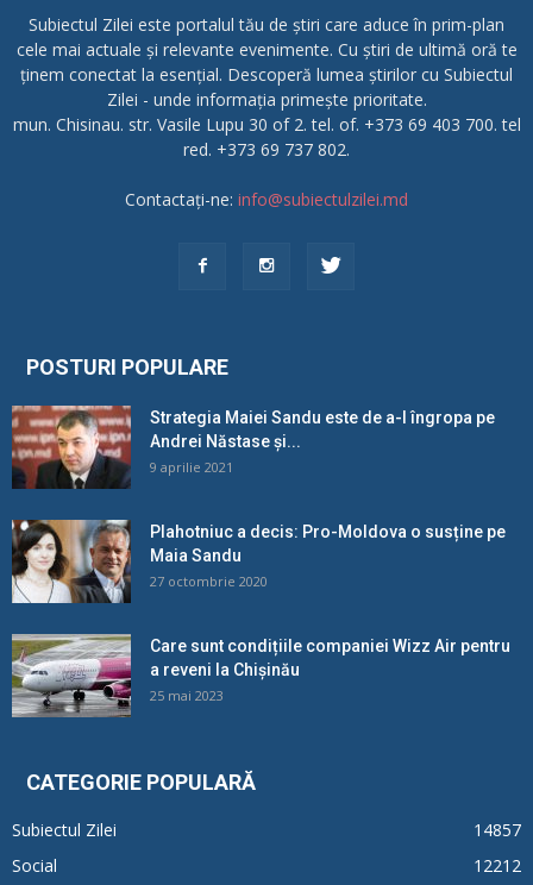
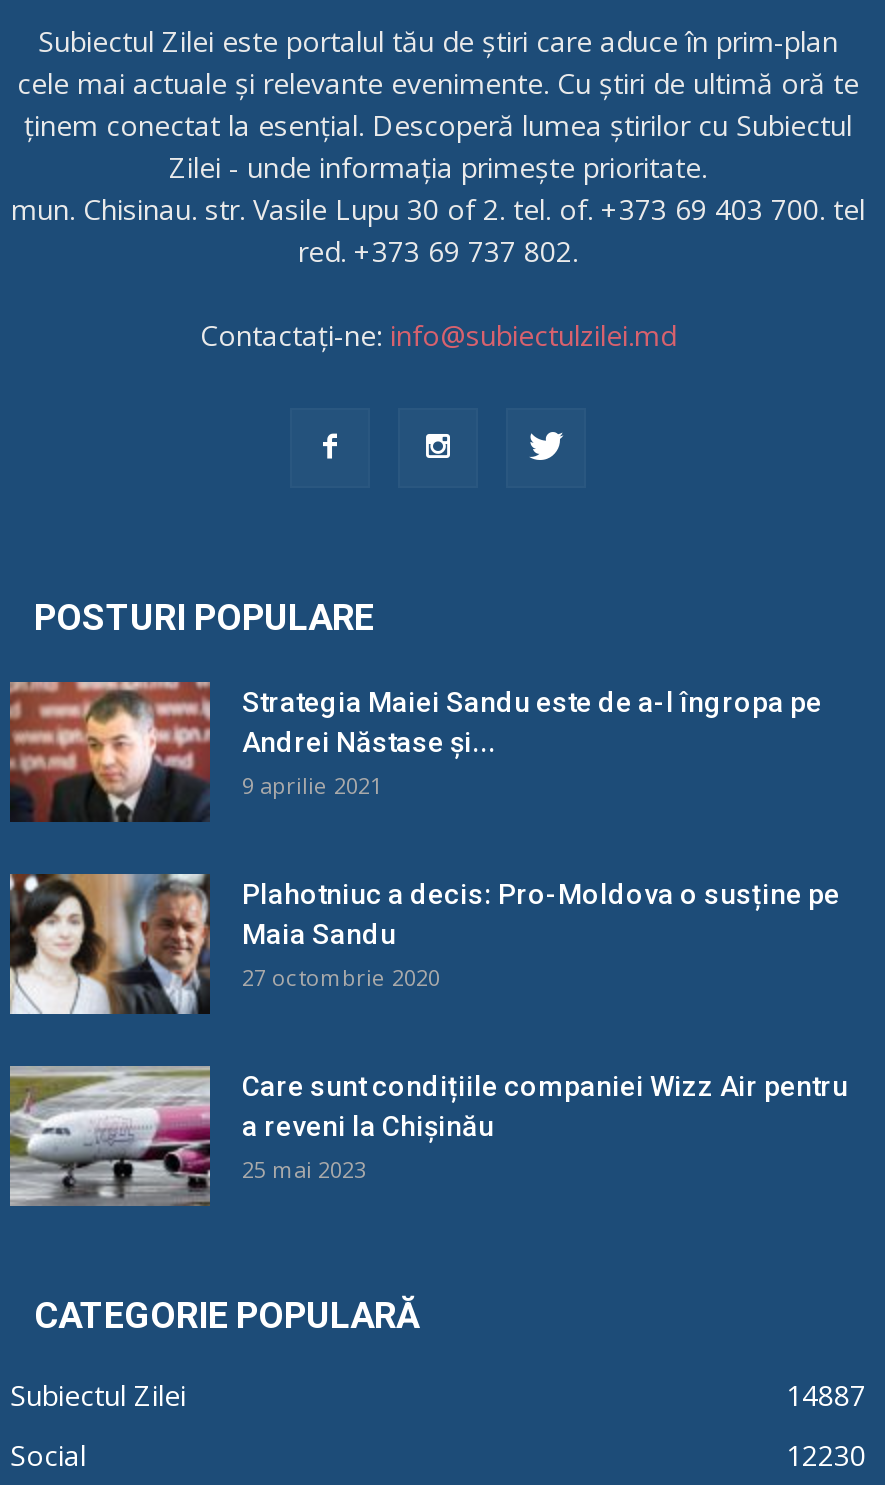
[474,818,521,840] 14857 -> [786,1375,866,1413] 14887
[474,853,521,876] 12212 -> [786,1435,866,1473] 12230

